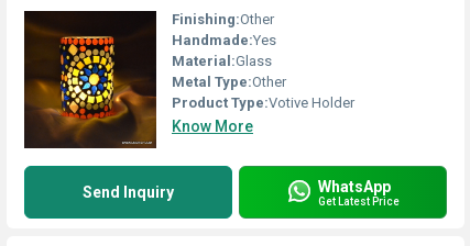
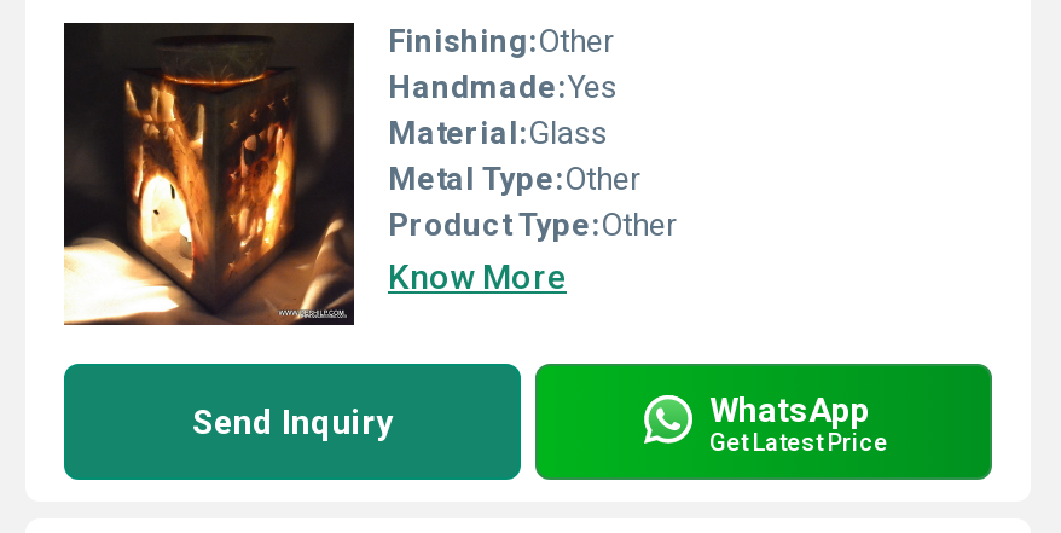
[23,23,354,149] [image] | Product Type:Votive Holder -> [64,25,676,328] [image] | Product Type:Other

